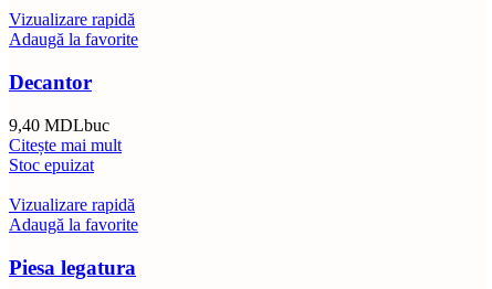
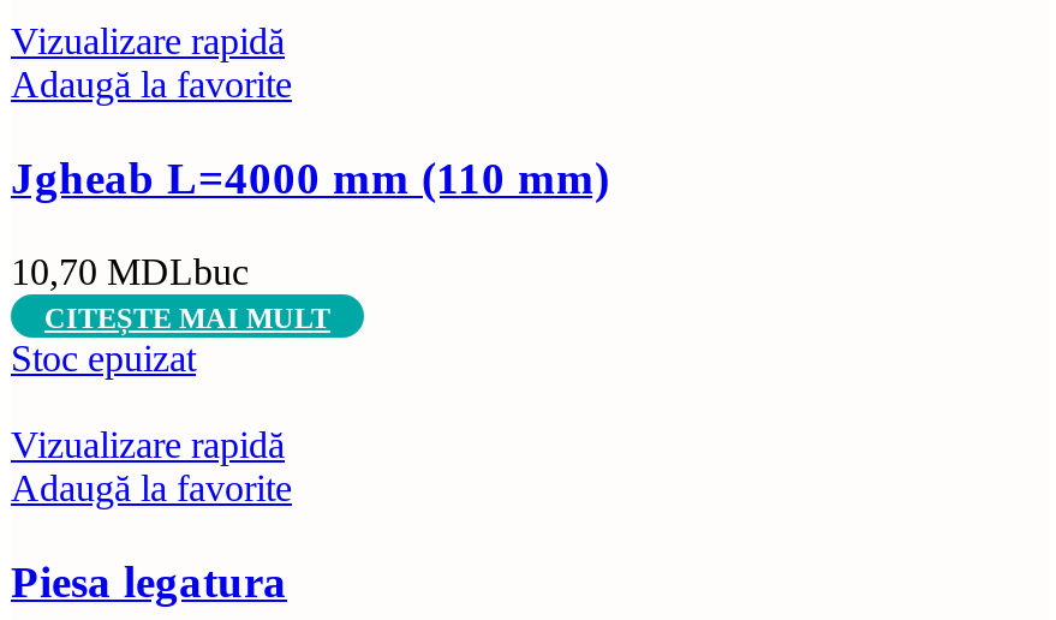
[9,71,92,94] Decantor -> [11,153,609,204] Jgheab L=4000 mm (110 mm)
[9,116,122,154] 9,40 MDL buc | Citește mai mult -> [11,251,330,335] 10,70 MDL buc | CITEȘTE MAI MULT

